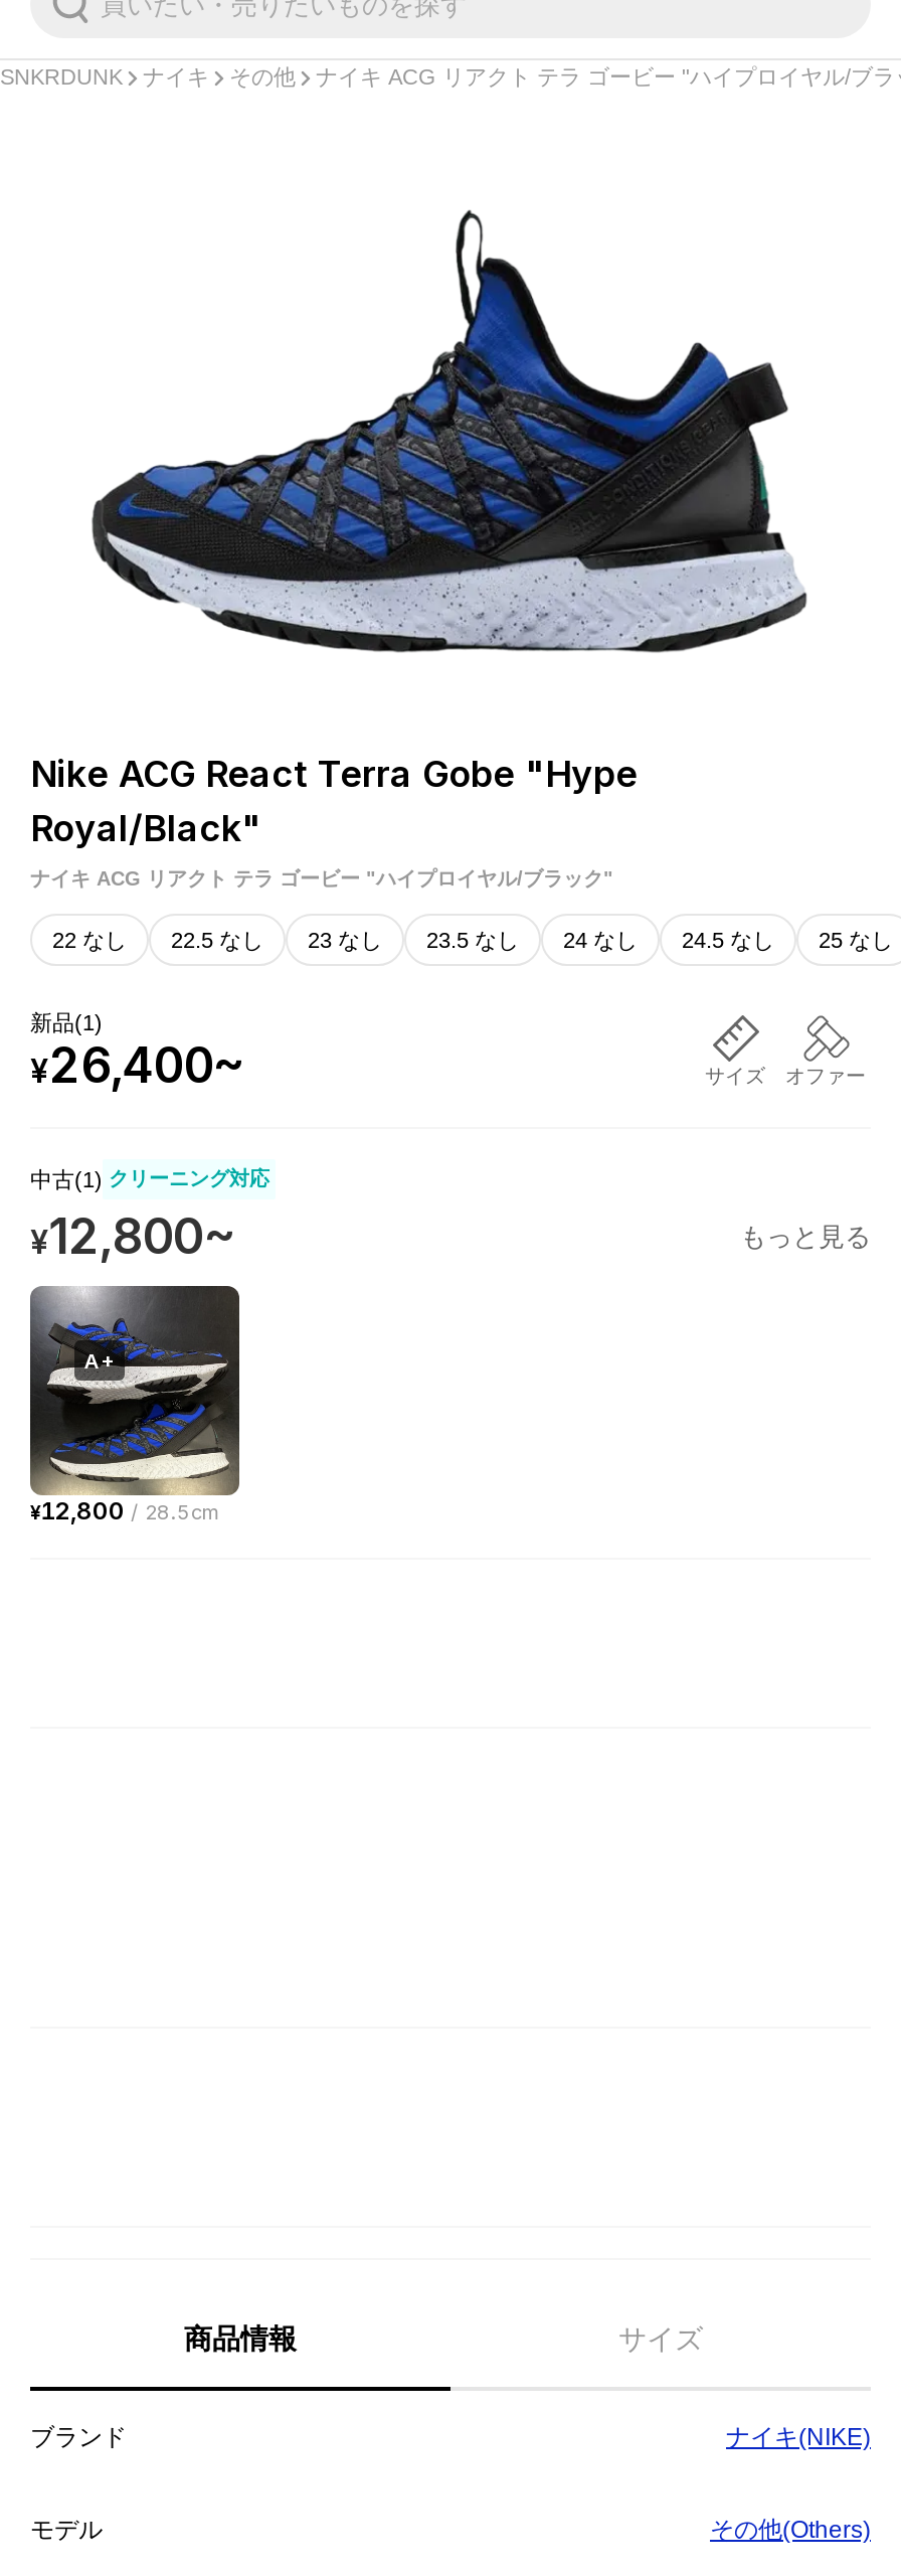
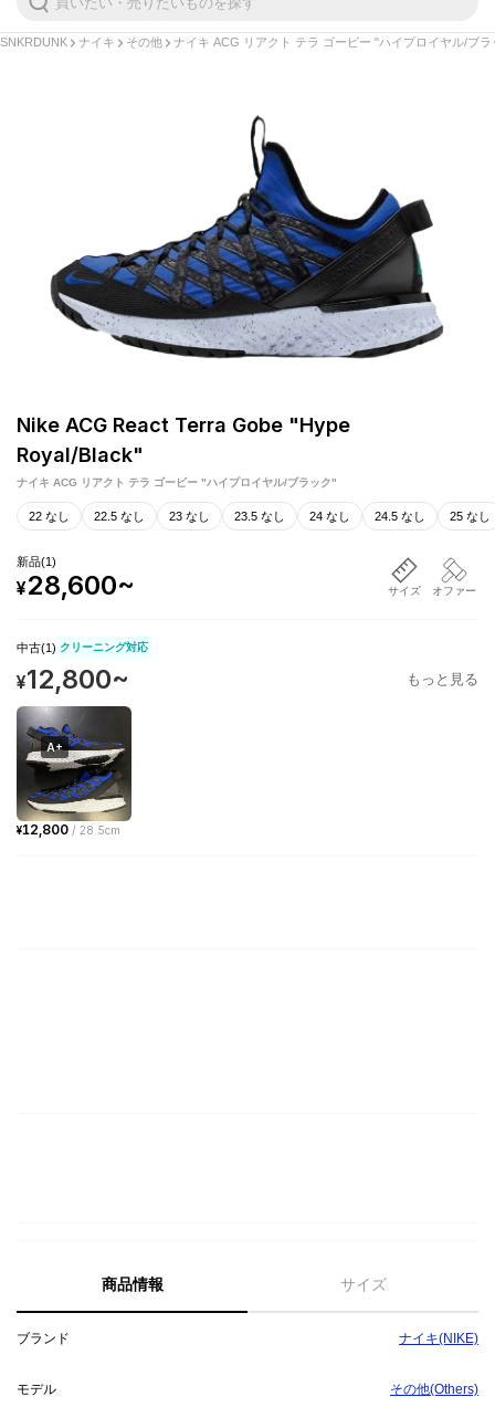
[30,1037,245,1096] ¥26,400~ -> [17,570,135,602] ¥28,600~

